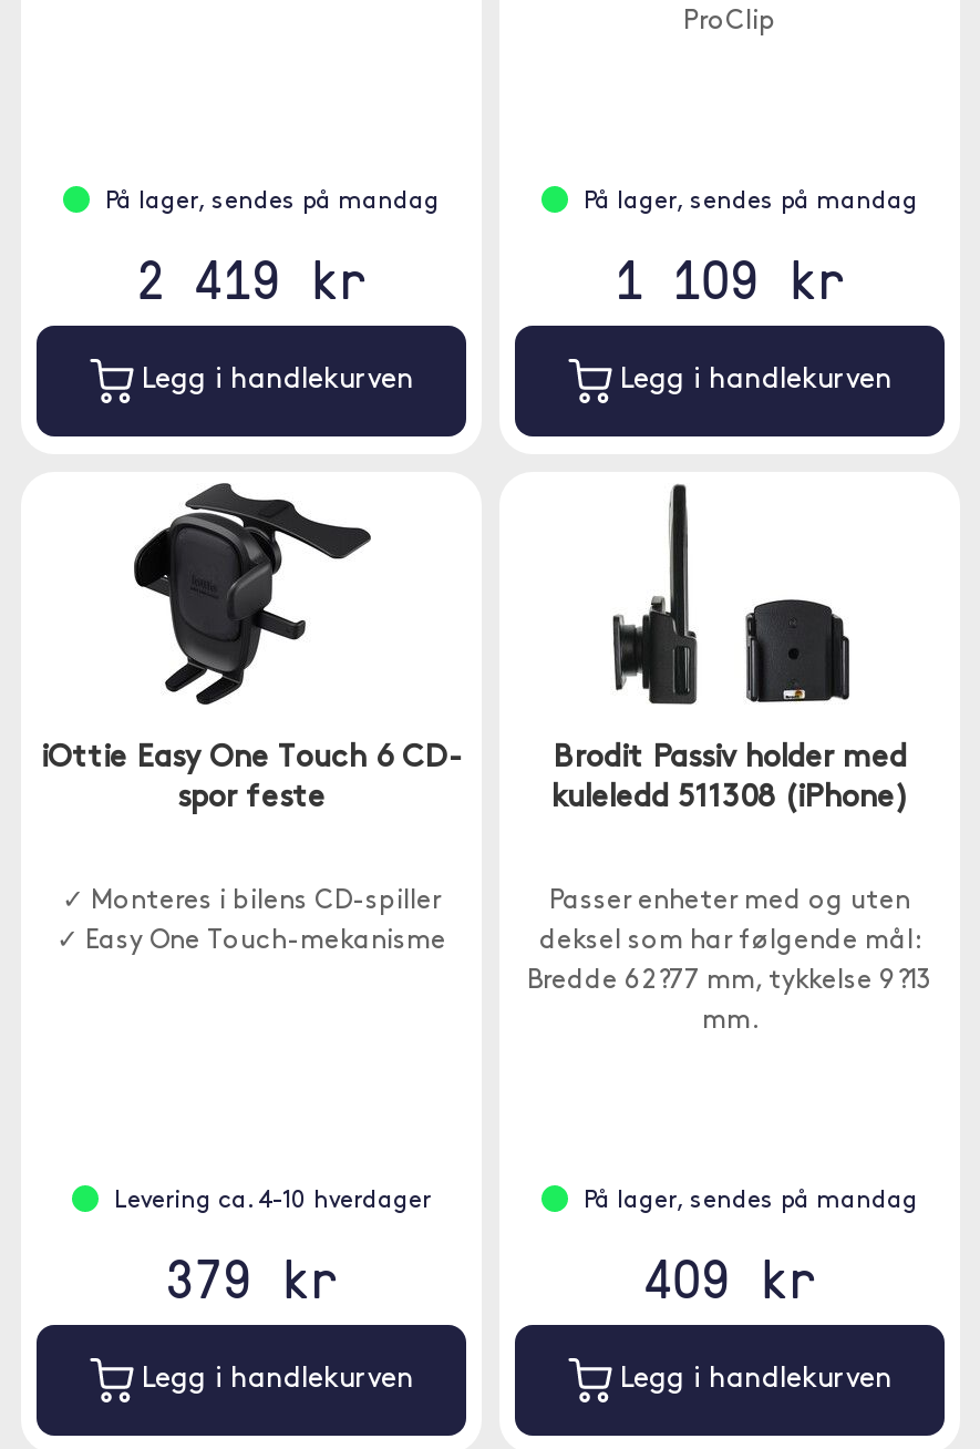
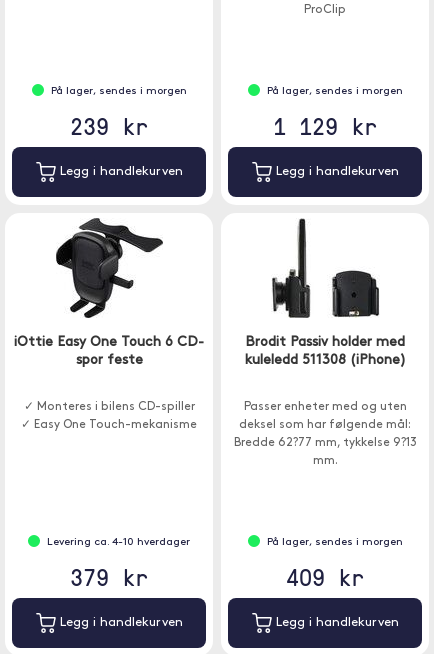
[105,191,440,315] På lager, sendes på mandag | 2 419 kr -> [50,86,186,142] På lager, sendes i morgen | 239 kr
[584,191,918,215] På lager, sendes på mandag -> [266,86,402,97] På lager, sendes i morgen
[615,242,845,315] 1 109 kr -> [273,109,377,142] 1 129 kr
[584,1190,918,1214] På lager, sendes på mandag -> [266,537,402,548] På lager, sendes i morgen

